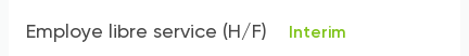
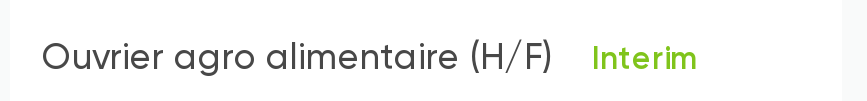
[26,20,267,42] Employe libre service (H/F) -> [42,36,552,78] Ouvrier agro alimentaire (H/F)

